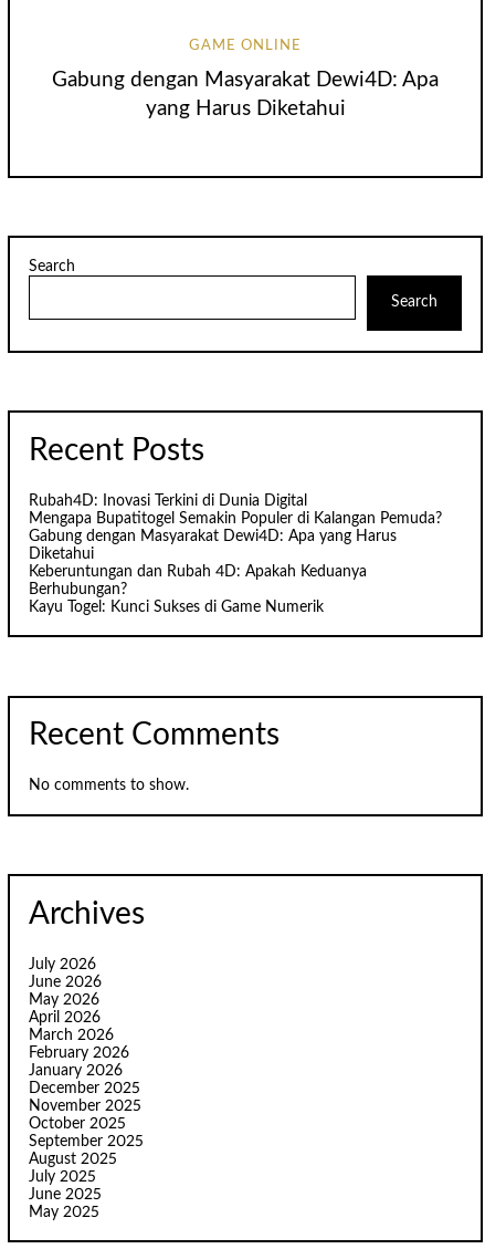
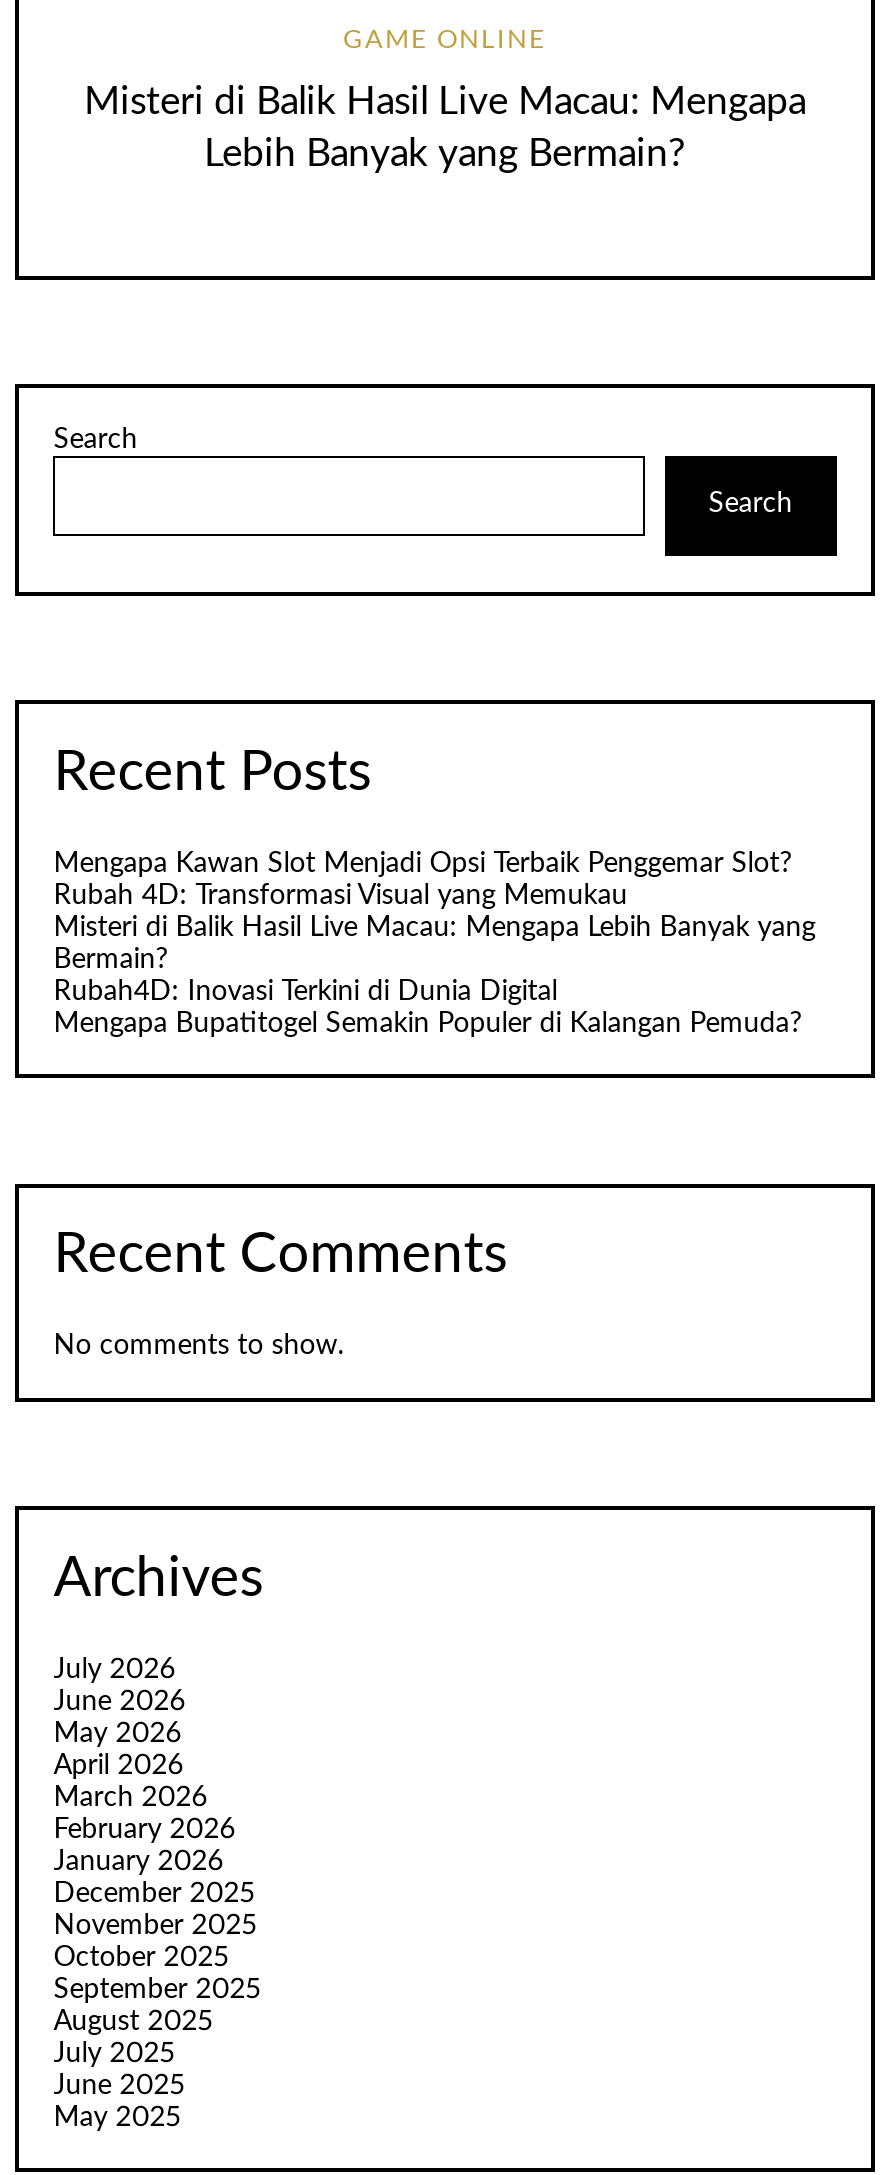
[52,70,439,120] Gabung dengan Masyarakat Dewi4D: Apa | yang Harus Diketahui -> [84,84,806,174] Misteri di Balik Hasil Live Macau: Mengapa | Lebih Banyak yang Bermain?
none -> [53,849,815,973] Mengapa Kawan Slot Menjadi Opsi Terbaik Penggemar Slot? | Rubah 4D: Transformasi Visual yang Memukau | Misteri di Balik Hasil Live Macau: Mengapa Lebih Banyak yang | Bermain?
moved [29,493,442,526] -> [53,977,801,1037]: Rubah4D: Inovasi Terkini di Dunia Digital | Mengapa Bupatitogel Semakin Populer di Kalangan Pemuda?
[29,528,397,615] Gabung dengan Masyarakat Dewi4D: Apa yang Harus | Diketahui | Keberuntungan dan Rubah 4D: Apakah Keduanya | Berhubungan? | Kayu Togel: Kunci Sukses di Game Numerik -> none

